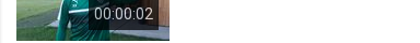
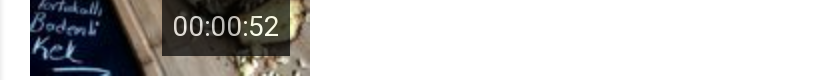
[94,5,153,23] 00:00:02 -> [172,10,280,42] 00:00:52

